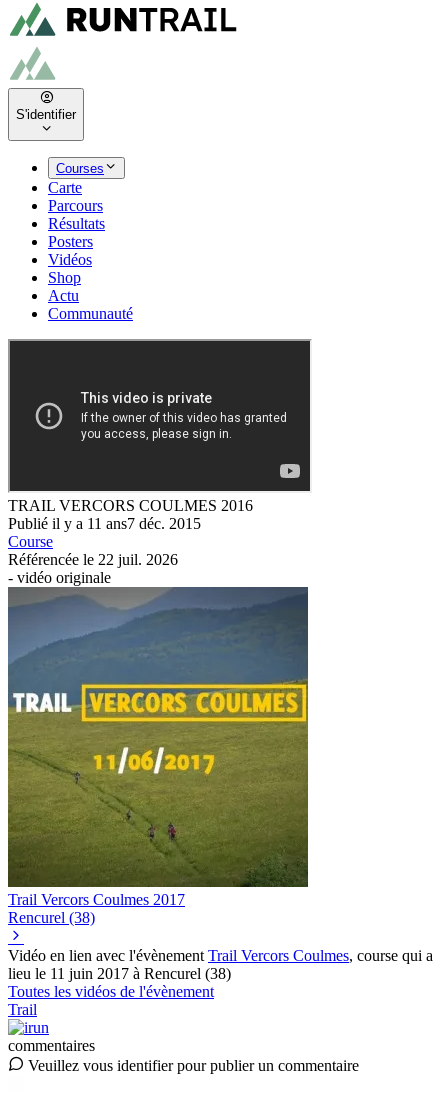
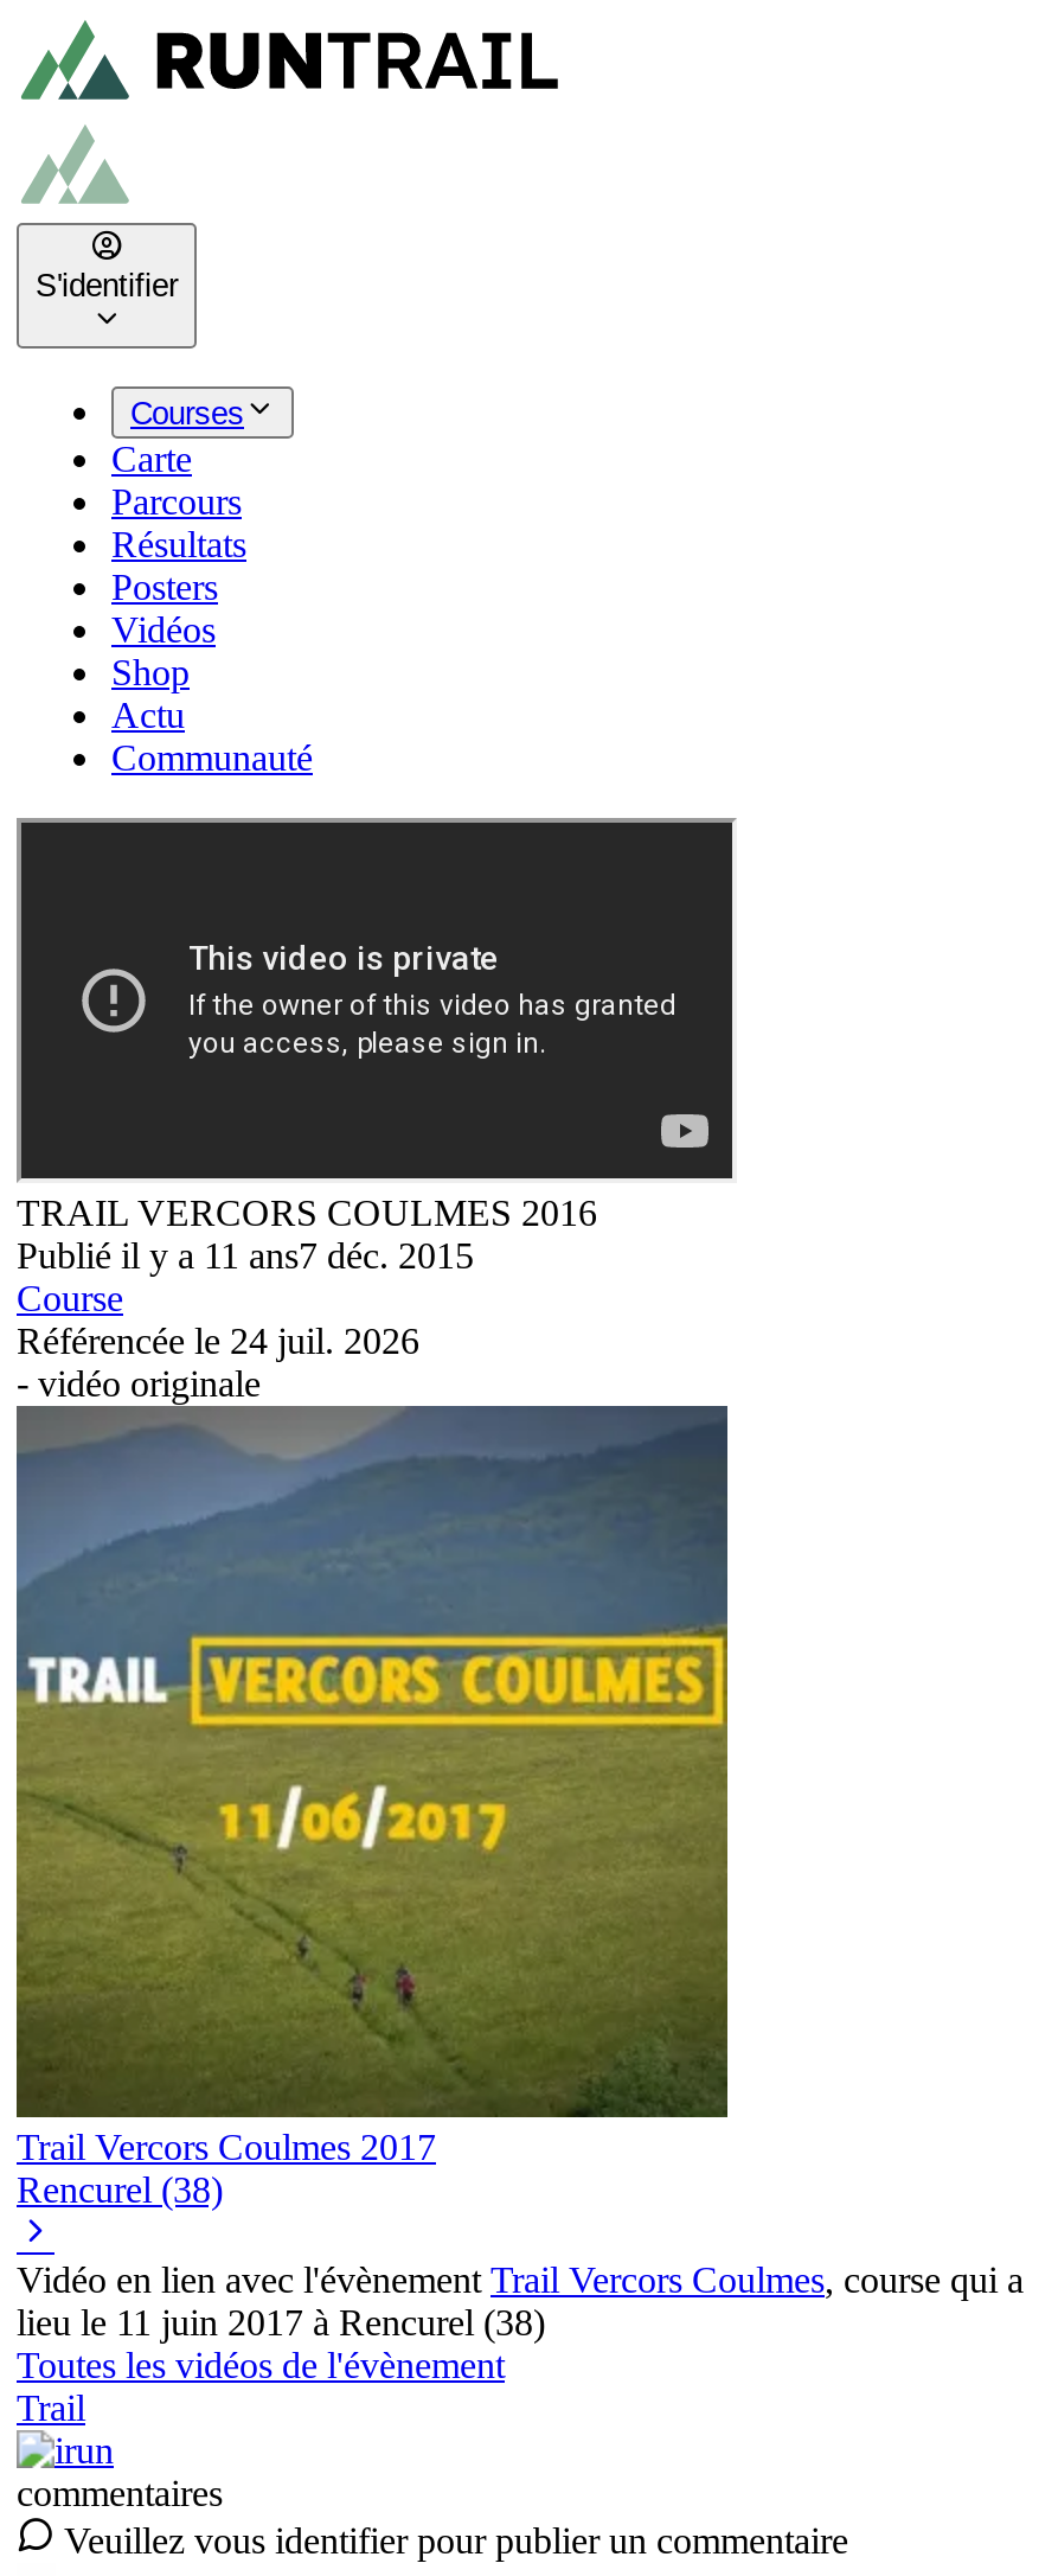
[8,551,178,568] Référencée le 22 juil. 2026 -> [17,1321,419,1361] Référencée le 24 juil. 2026

